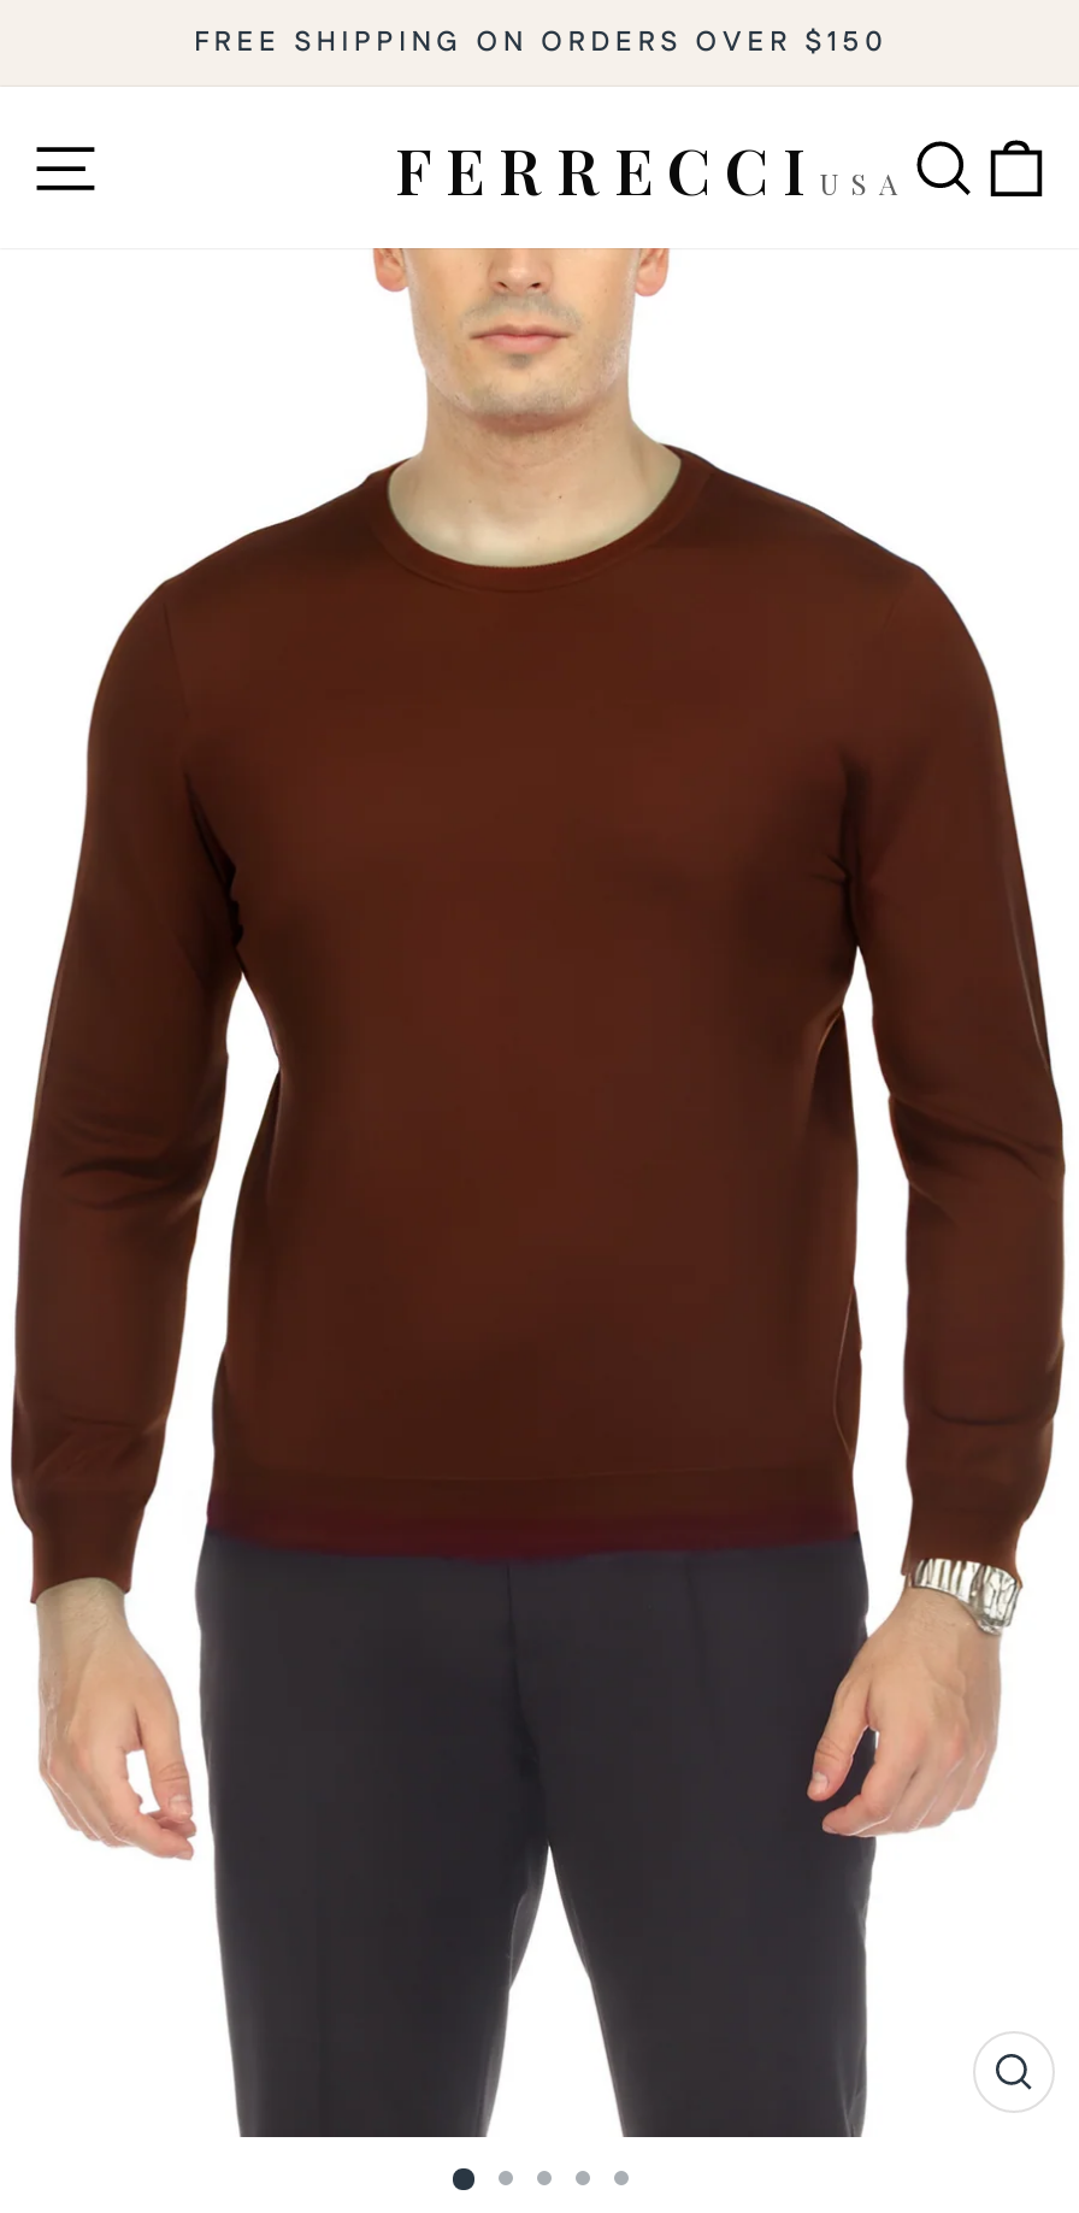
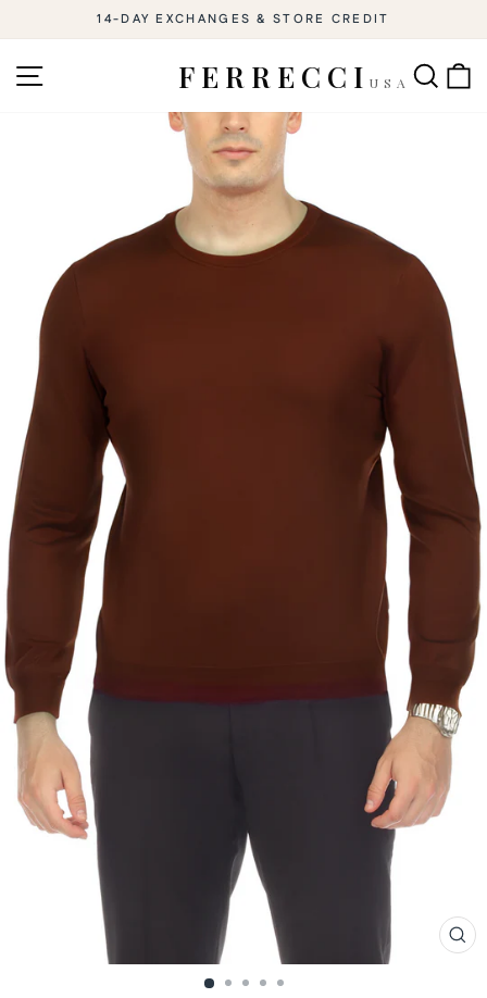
[193,24,886,63] FREE SHIPPING ON ORDERS OVER $150 -> [97,11,390,28] 14-DAY EXCHANGES & STORE CREDIT

